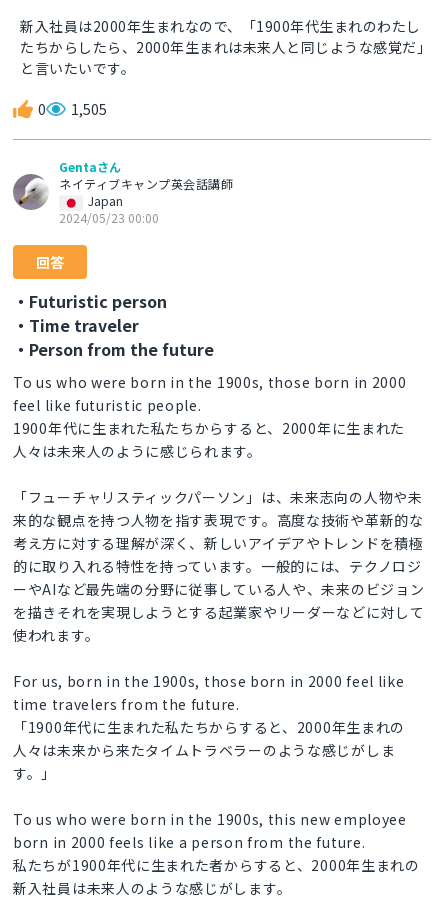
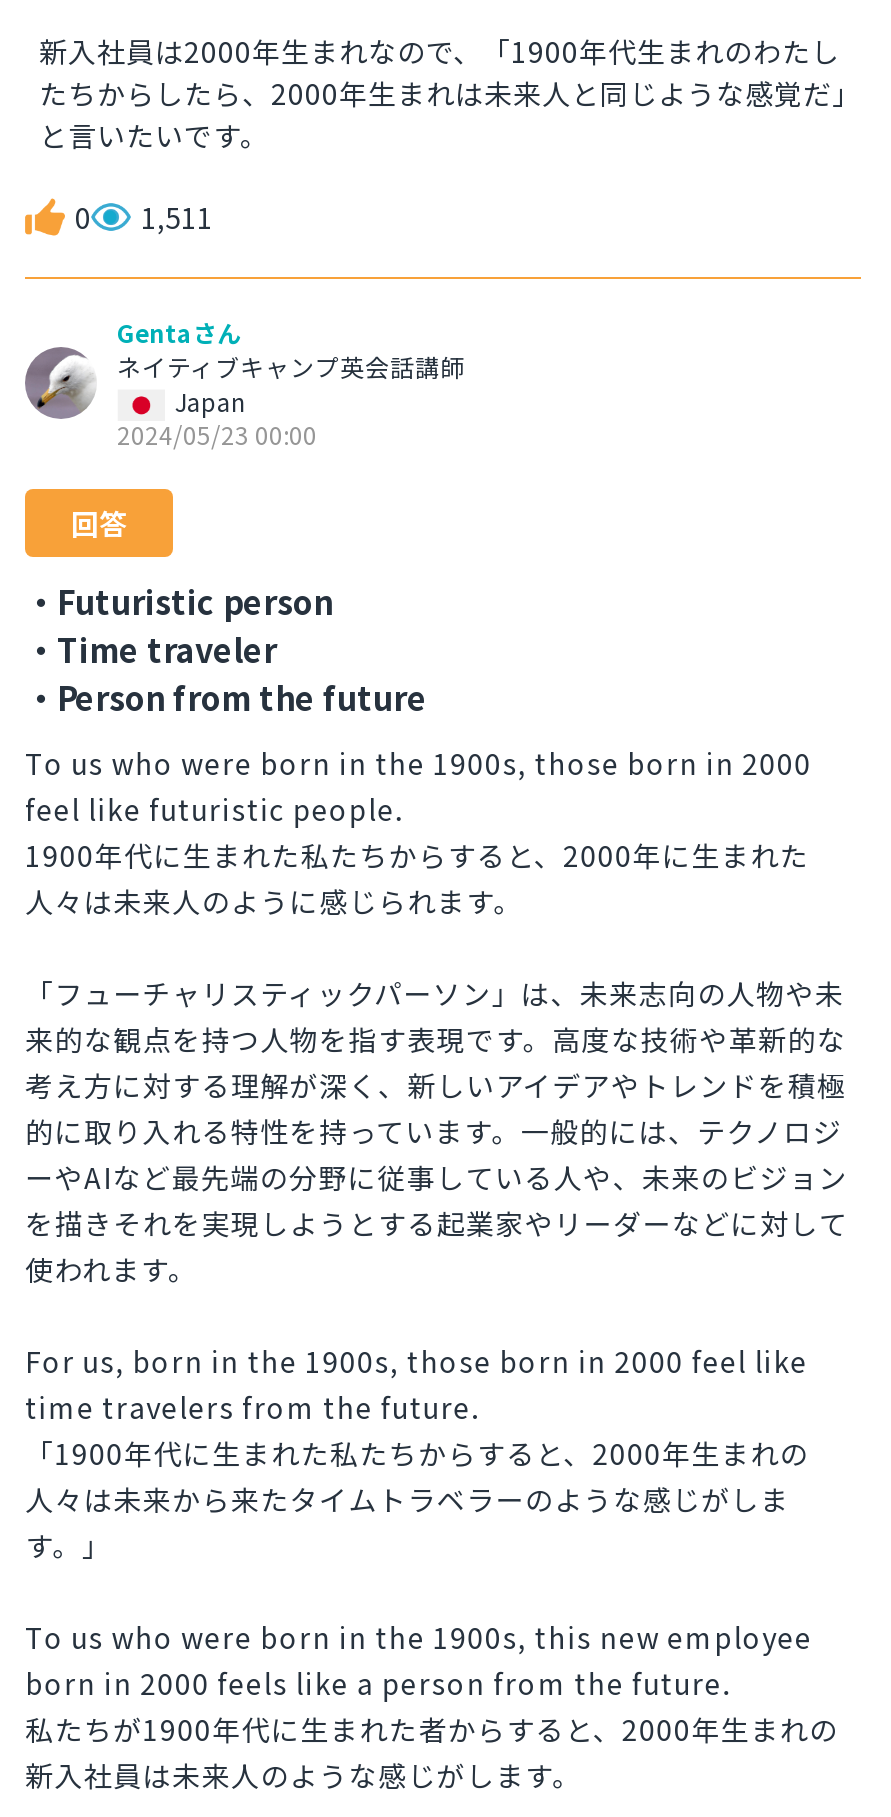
[38,99,107,119] 0 1,505 -> [75,198,213,238] 0 1,511

